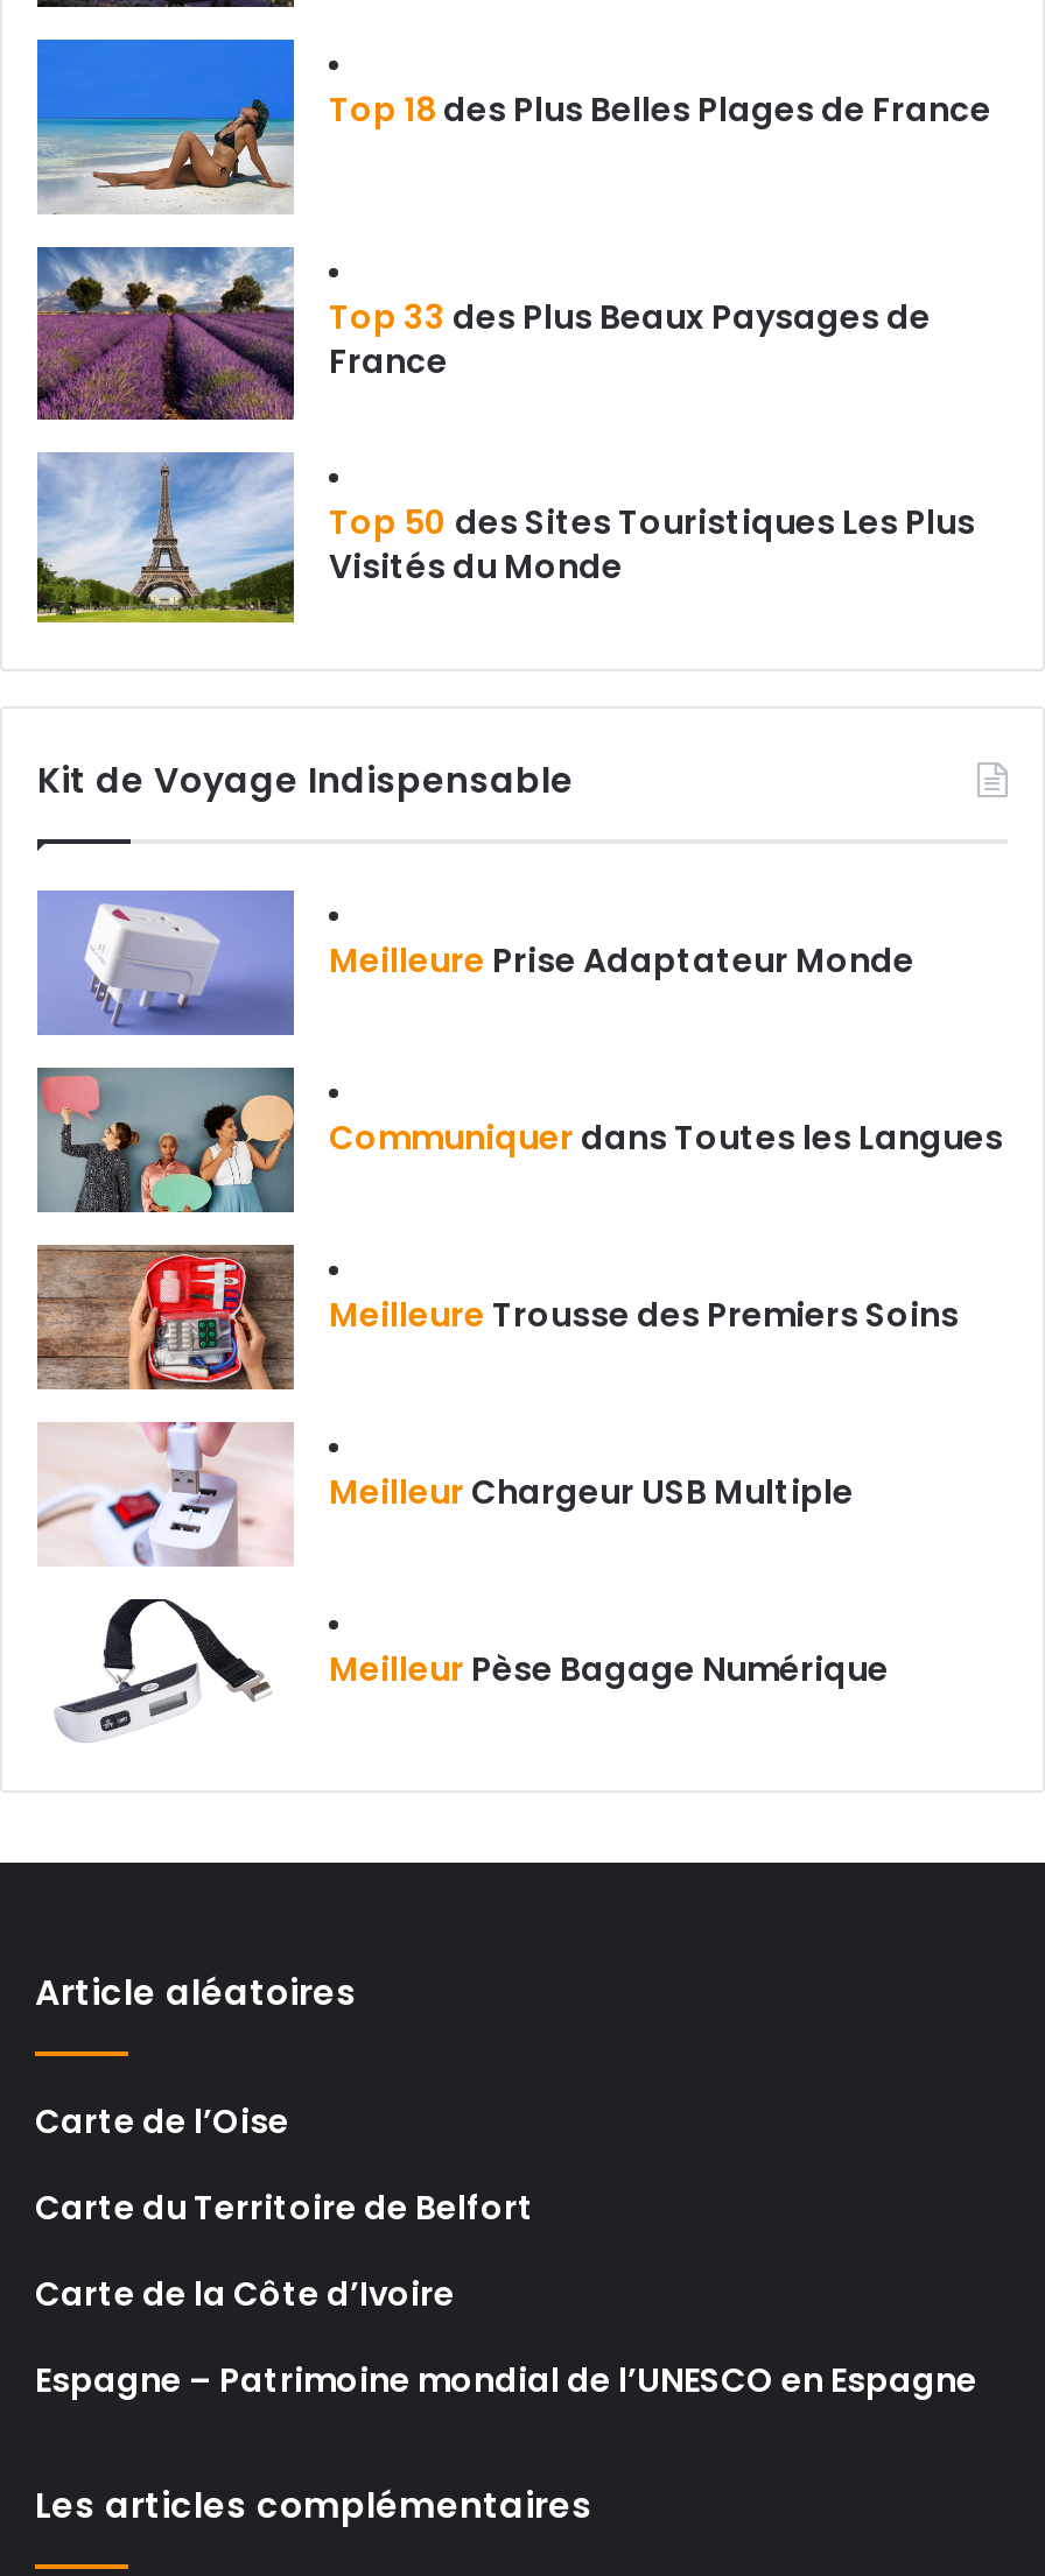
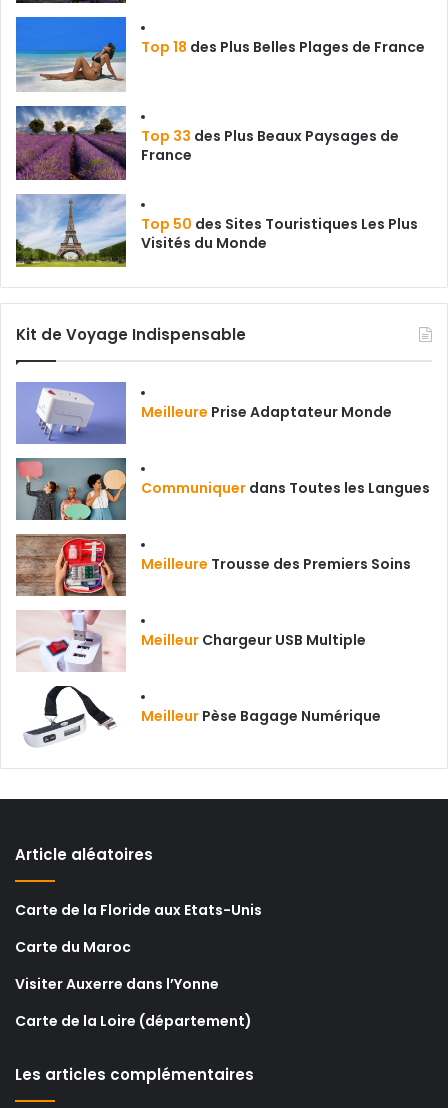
[35,2097,289,2144] Carte de l’Oise -> [15,899,262,919] Carte de la Floride aux Etats-Unis
[35,2183,534,2230] Carte du Territoire de Belfort -> [15,936,131,956] Carte du Maroc
[35,2269,455,2316] Carte de la Côte d’Ivoire -> [15,973,219,993] Visiter Auxerre dans l’Yonne
[35,2356,977,2402] Espagne – Patrimoine mondial de l’UNESCO en Espagne -> [15,1010,252,1030] Carte de la Loire (département)

